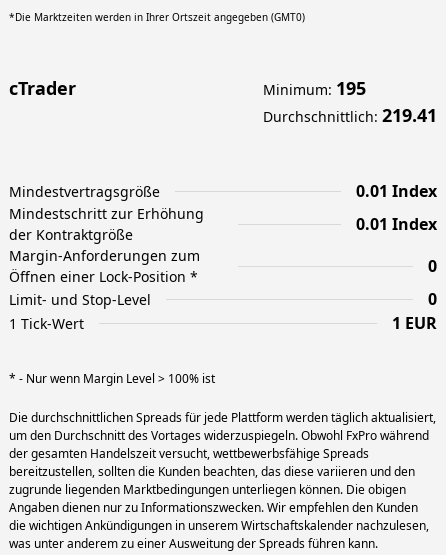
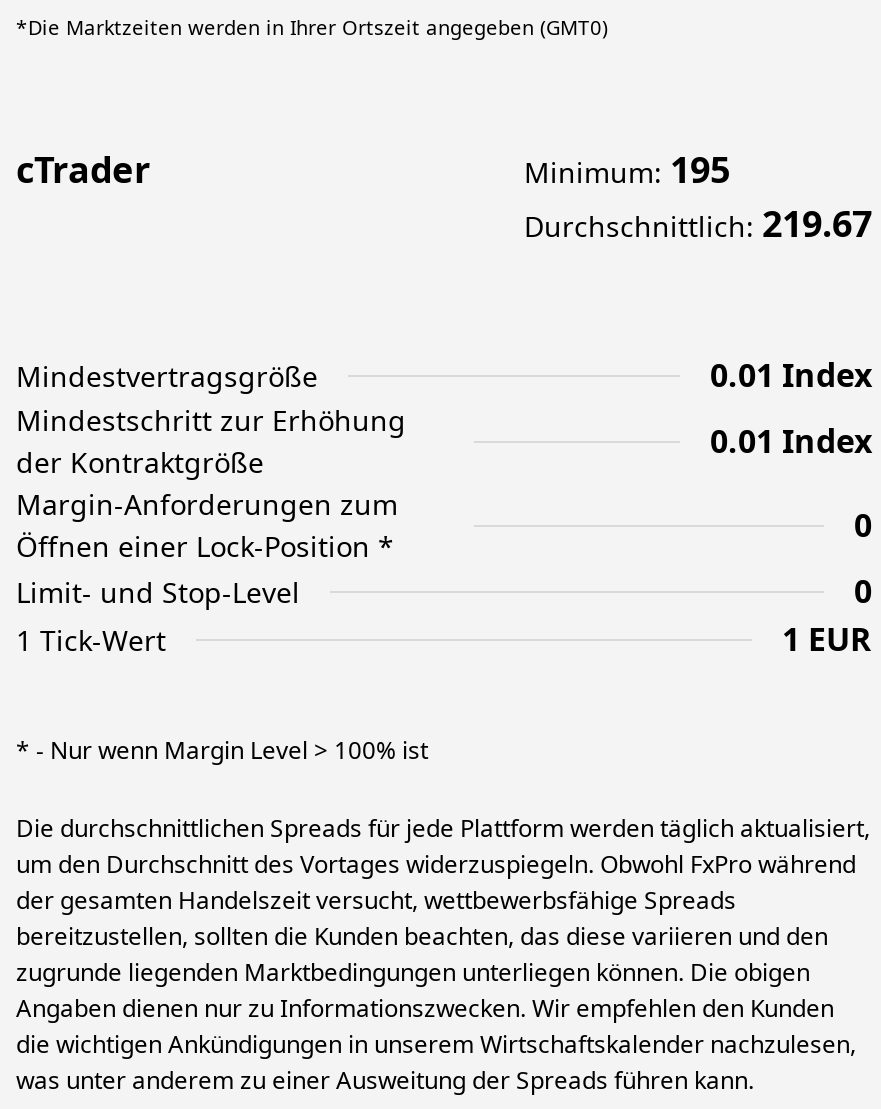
[263,103,437,127] Durchschnittlich: 219.41 -> [524,199,872,247] Durchschnittlich: 219.67

